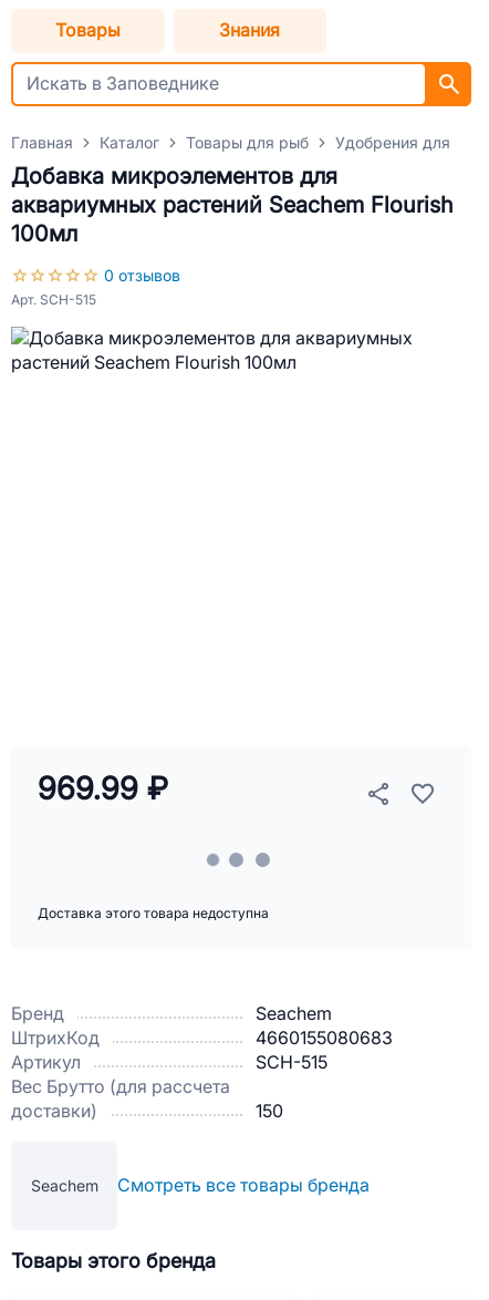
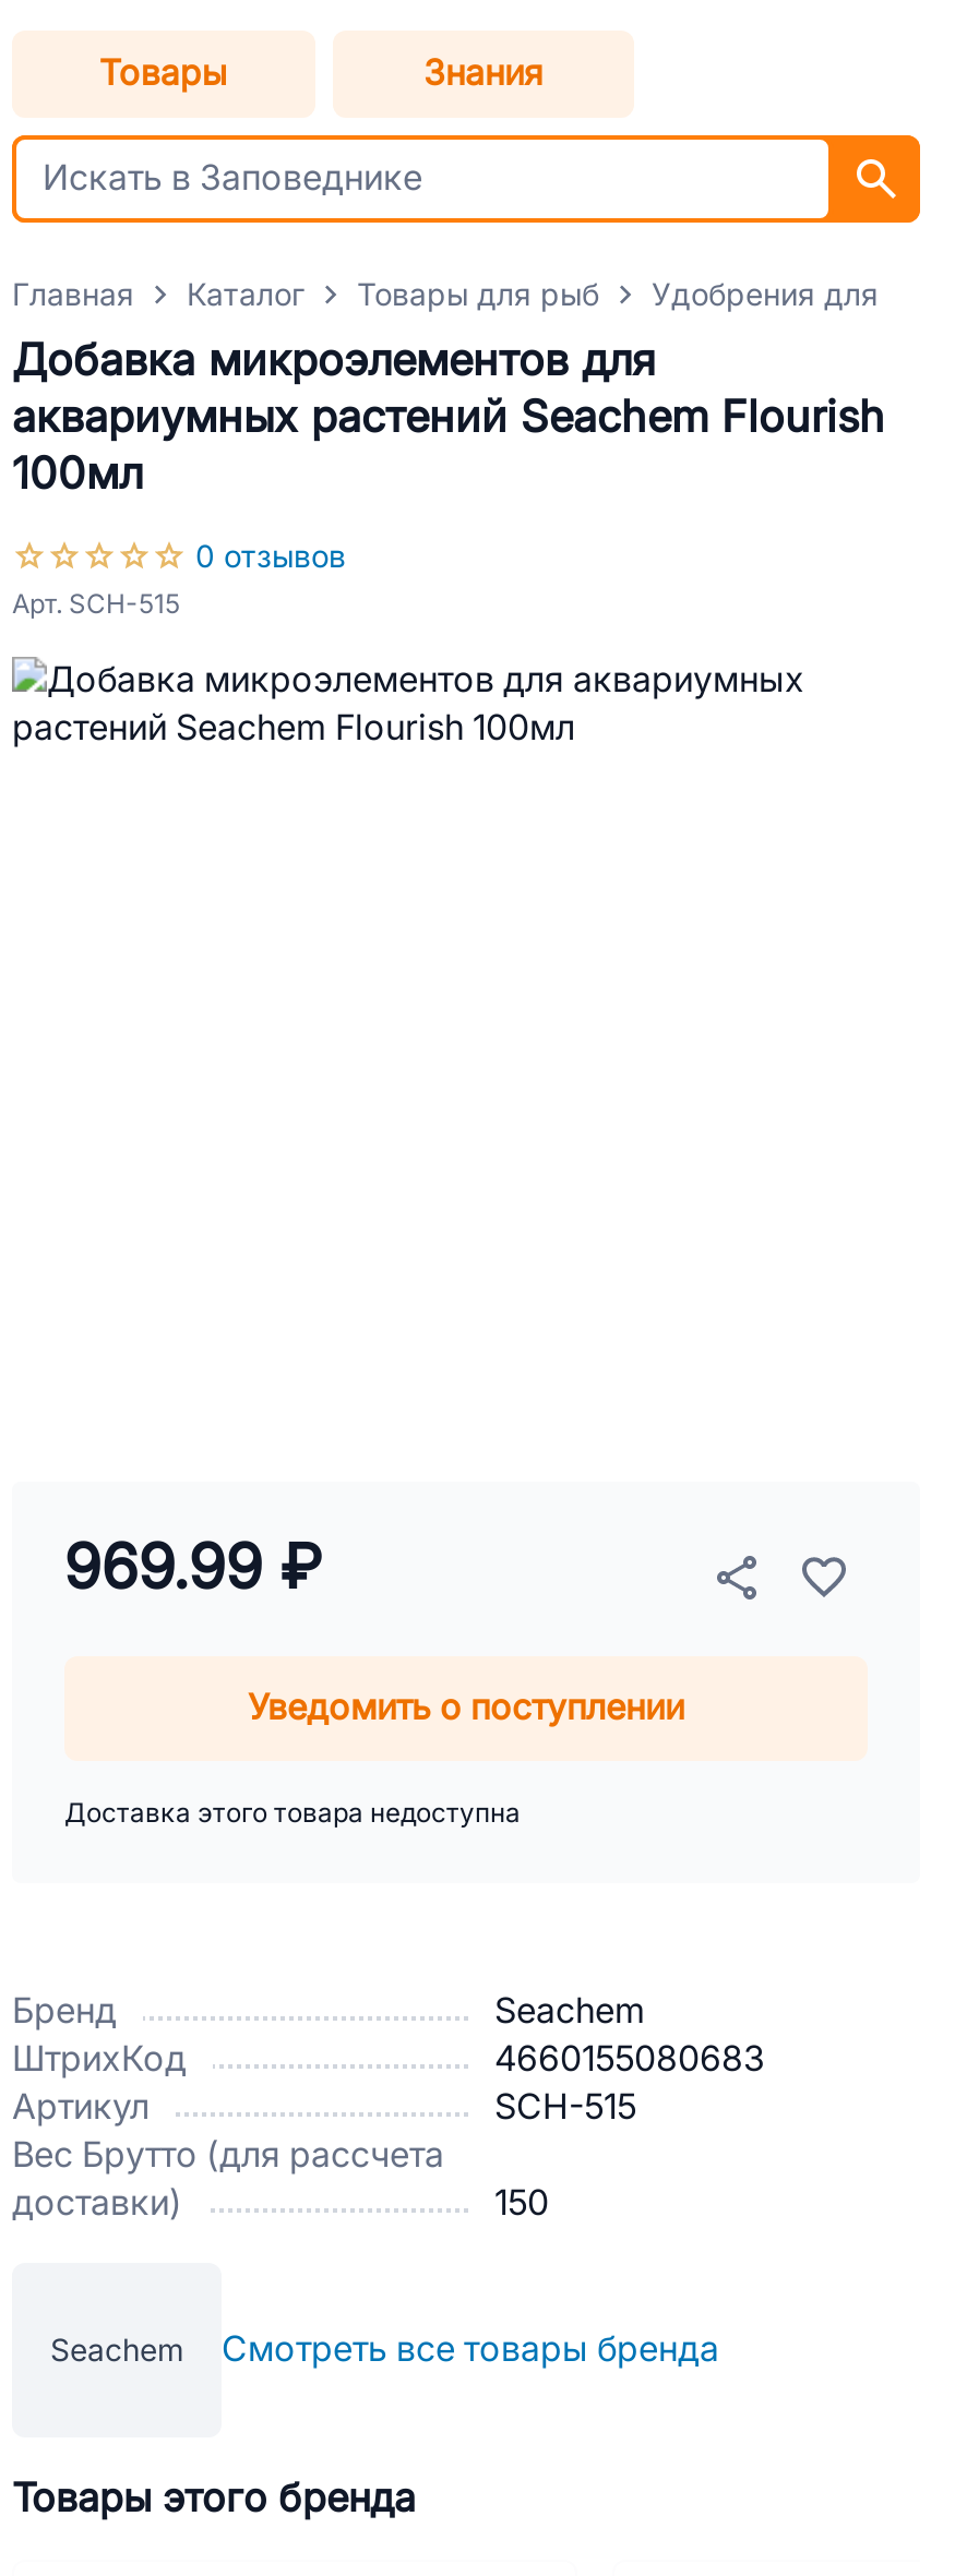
none -> [248,1689,684,1726] Уведомить о поступлении

